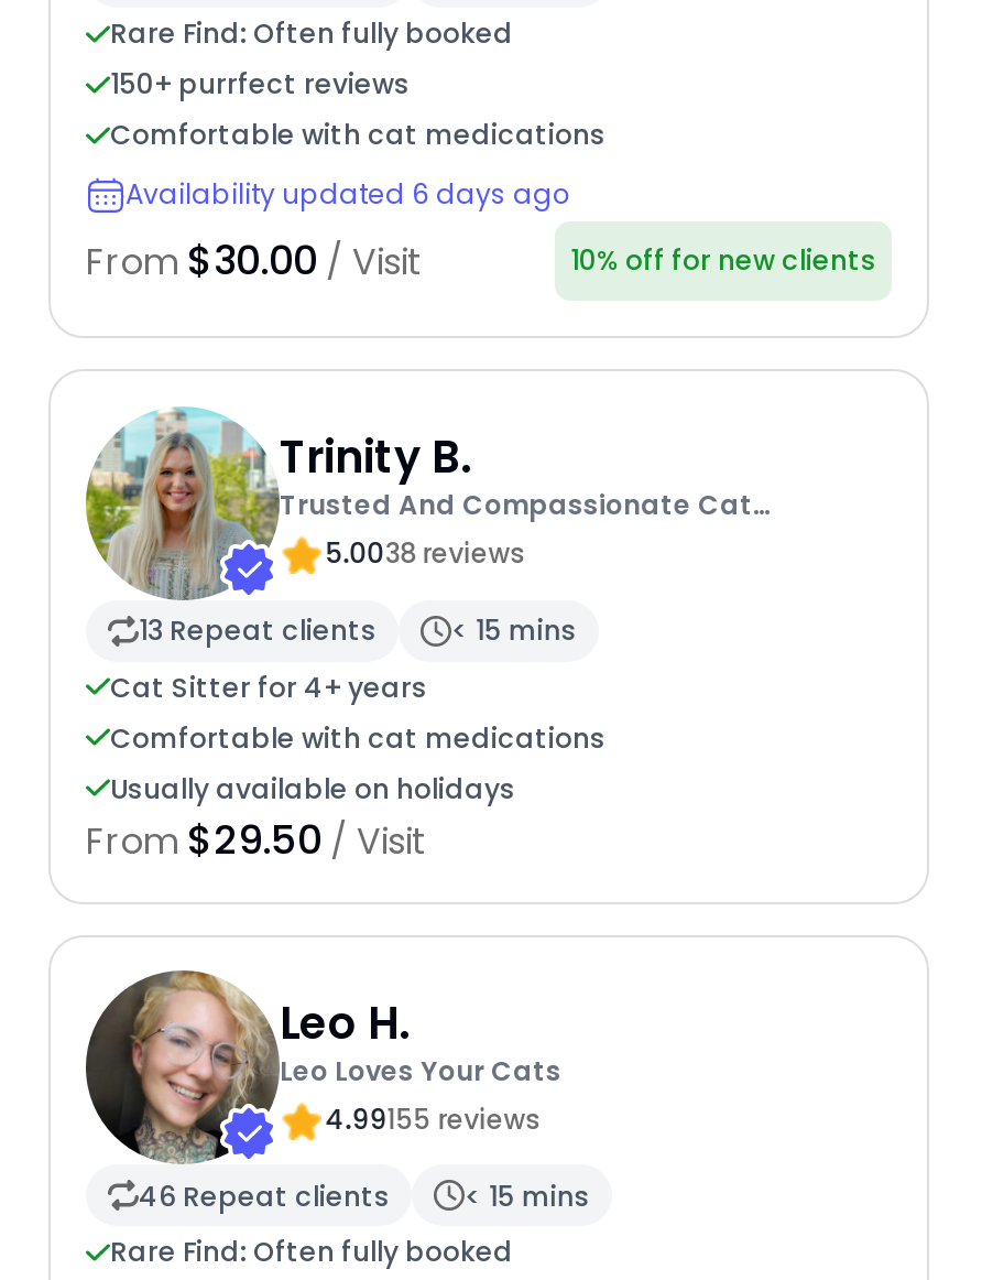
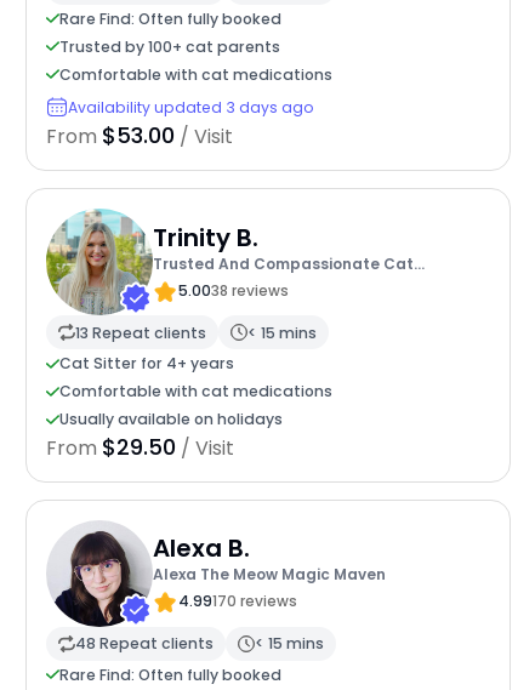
[110,65,410,103] 150+ purrfect reviews -> [59,36,280,57] Trusted by 100+ cat parents
[86,175,876,287] Availability updated 6 days ago | From $30.00 / Visit | 10% off for new clients -> [46,97,314,150] Availability updated 3 days ago | From $53.00 / Visit
[84,969,561,1161] [image] | Leo H. | Leo Loves Your Cats | 4.99155 reviews -> [46,520,386,625] [image] | Alexa B. | Alexa The Meow Magic Maven | 4.99170 reviews
[139,1178,390,1215] 46 Repeat clients -> [75,634,214,654] 48 Repeat clients

